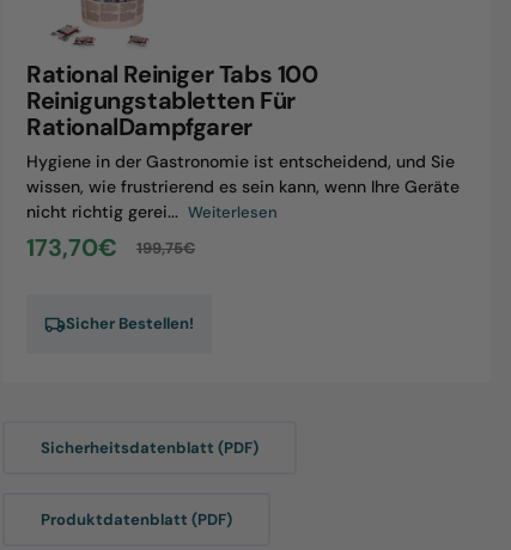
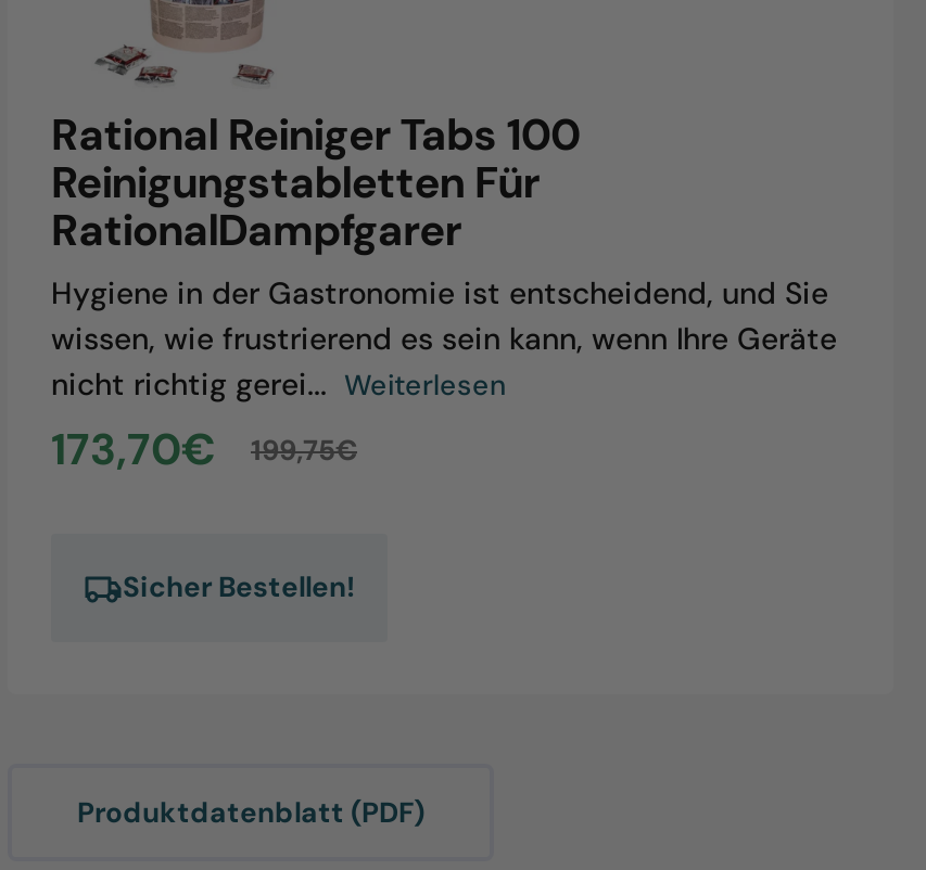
[41,438,258,458] Sicherheitsdatenblatt (PDF) -> none

